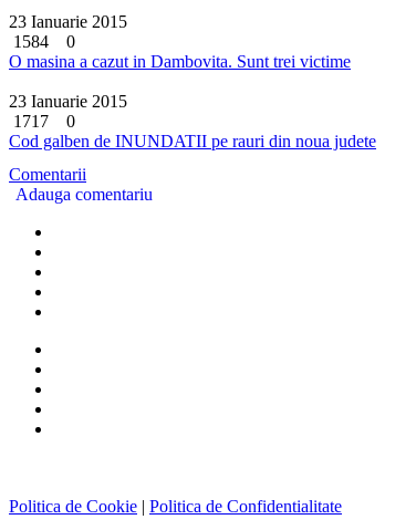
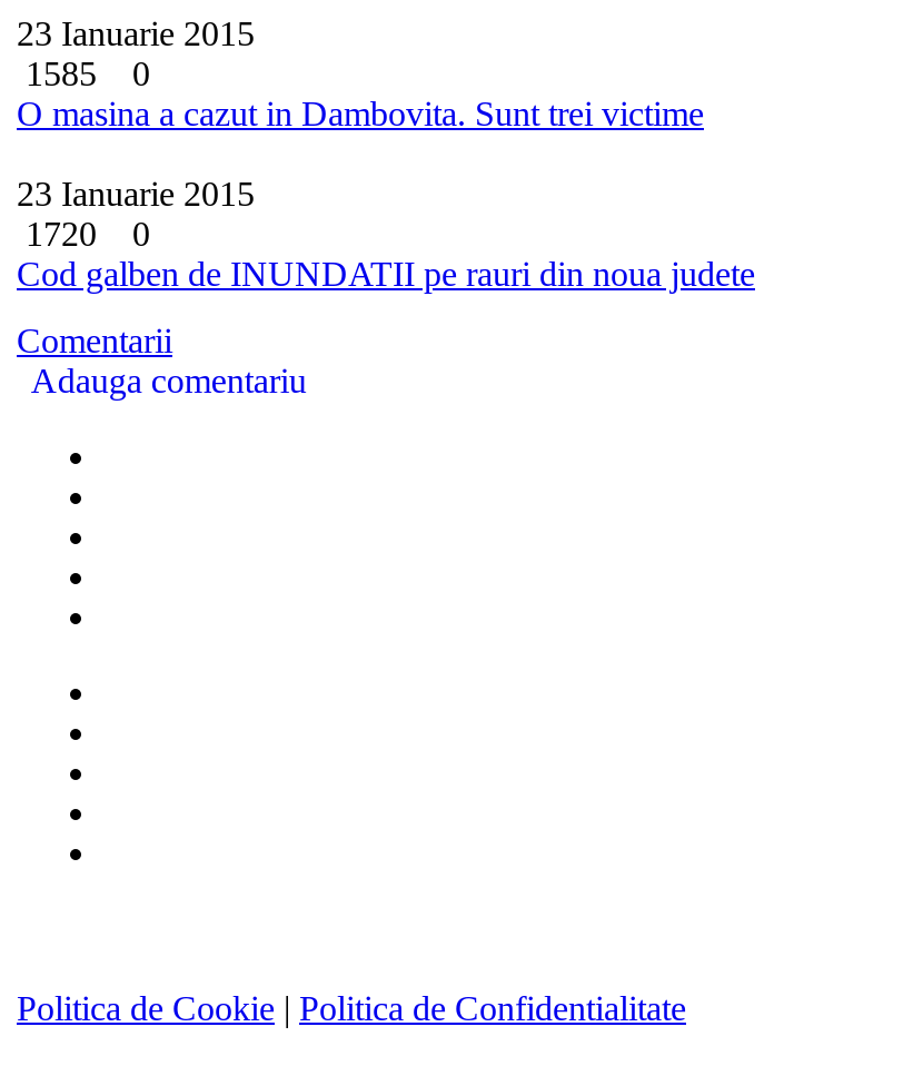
[9,32,75,51] 1584 0 -> [17,54,150,92] 1585 0
[9,112,75,130] 1717 0 -> [17,215,150,252] 1720 0

